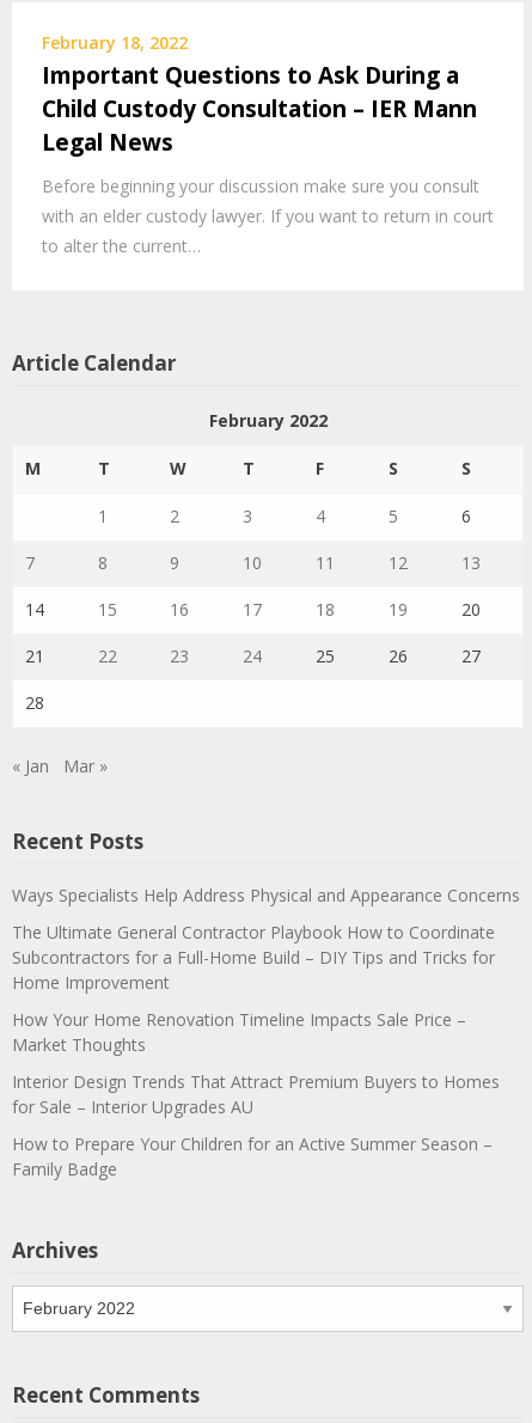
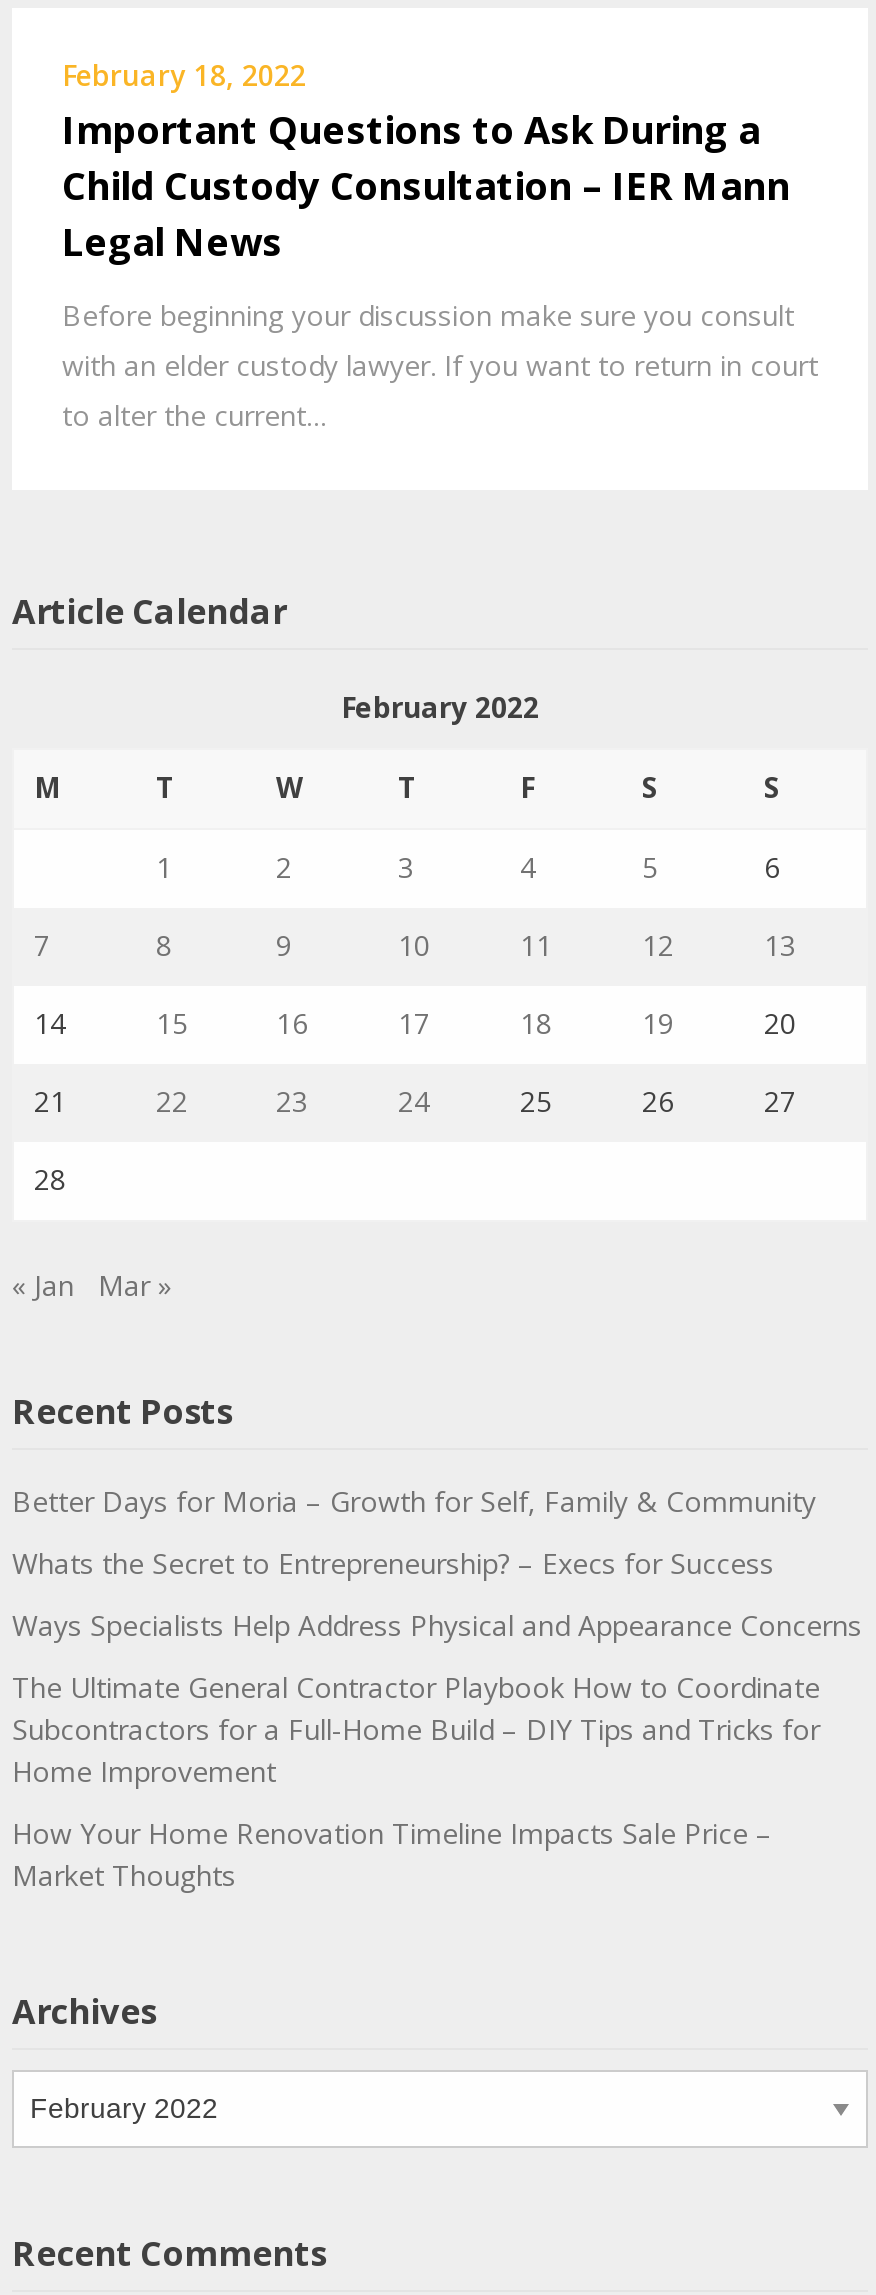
none -> [12,1482,816,1582] Better Days for Moria – Growth for Self, Family & Community | Whats the Secret to Entrepreneurship? – Execs for Success
moved [12,884,520,1056] -> [12,1606,862,1894]: Ways Specialists Help Address Physical and Appearance Concerns | The Ultimate General Contractor Playbook How to Coordinate | Subcontractors for a Full-Home Build – DIY Tips and Tricks for | Home Improvement | How Your Home Renovation Timeline Impacts Sale Price – | Market Thoughts
[12,1070,500,1180] Interior Design Trends That Attract Premium Buyers to Homes | for Sale – Interior Upgrades AU | How to Prepare Your Children for an Active Summer Season – | Family Badge -> none

